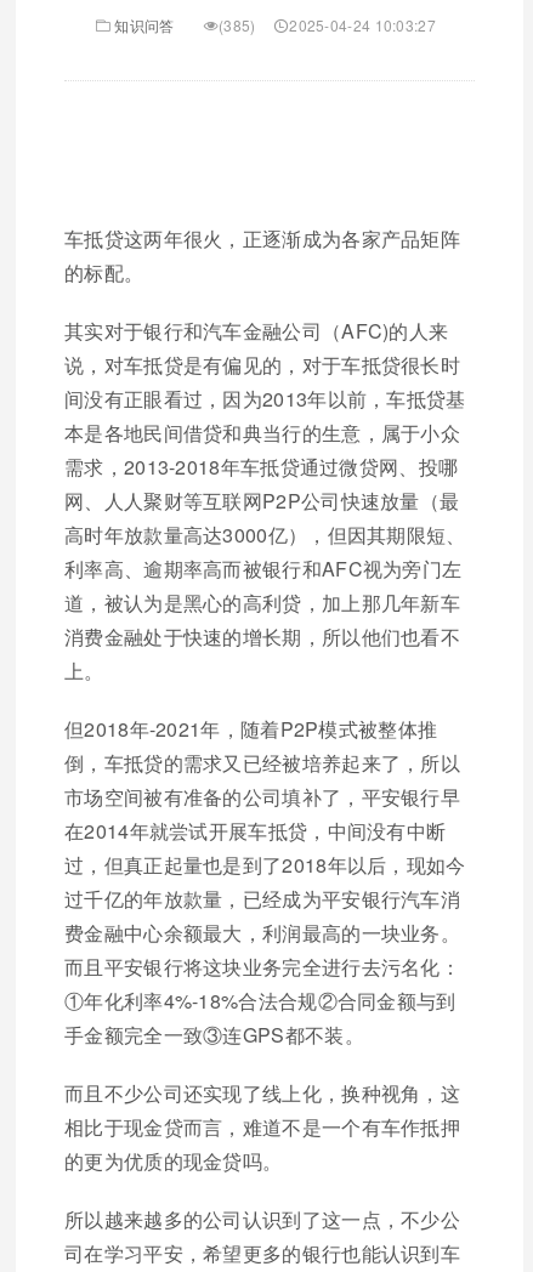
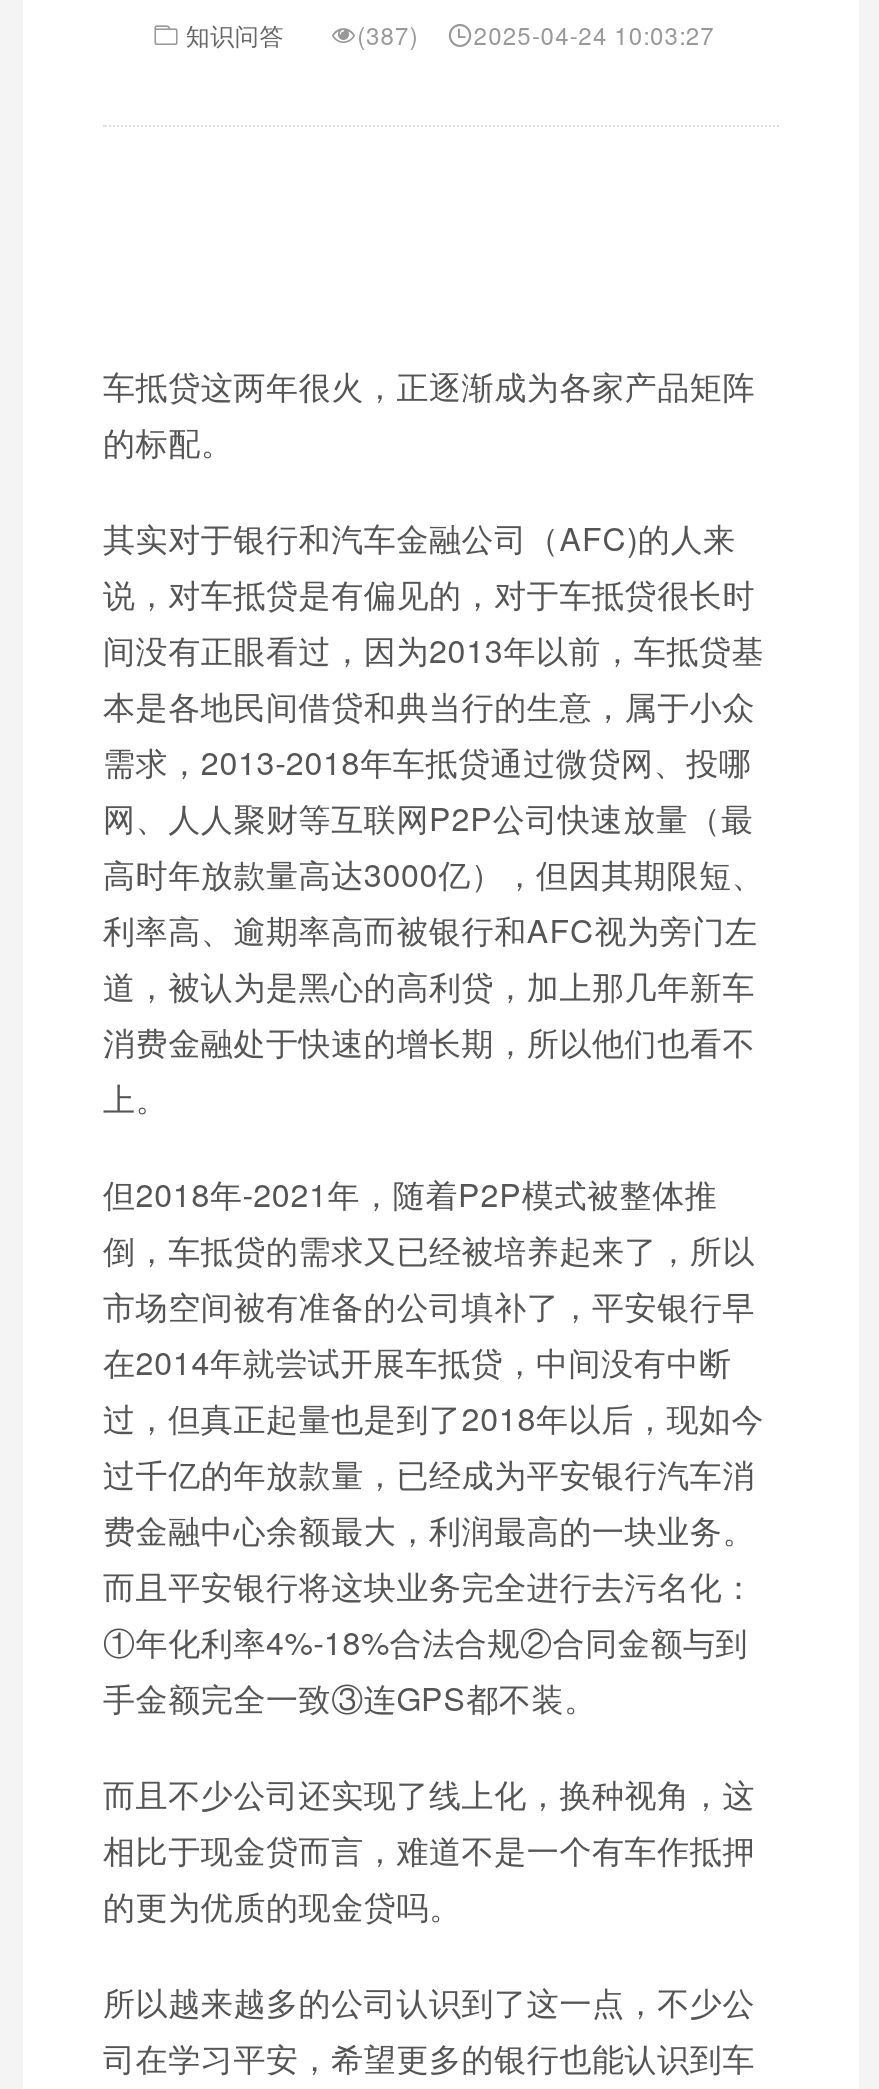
[219,15,436,35] (385) 2025-04-24 10:03:27 -> [357,17,715,51] (387) 2025-04-24 10:03:27

